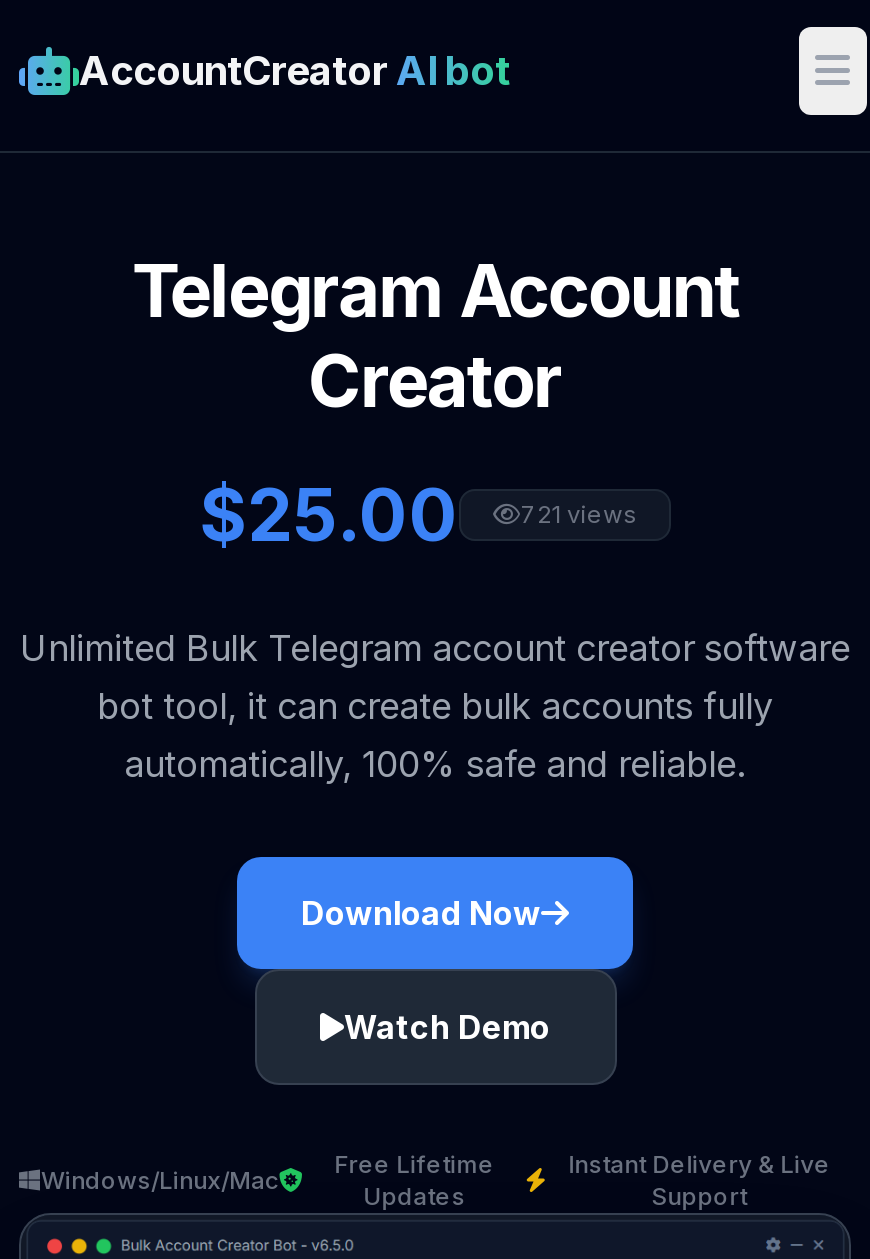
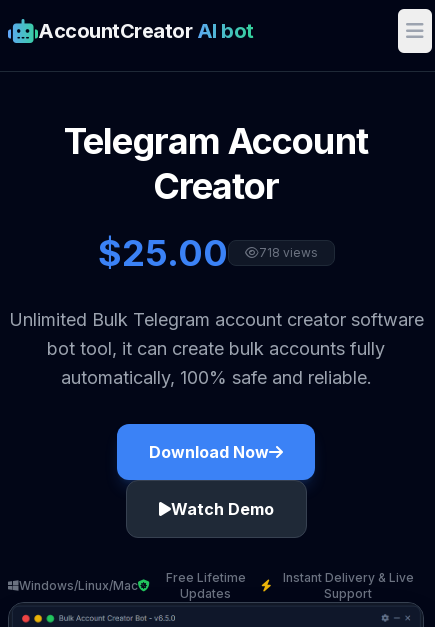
[521,499,637,529] 721 views -> [258,245,317,260] 718 views

